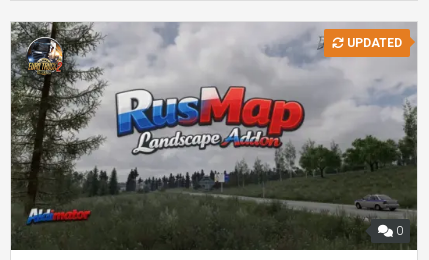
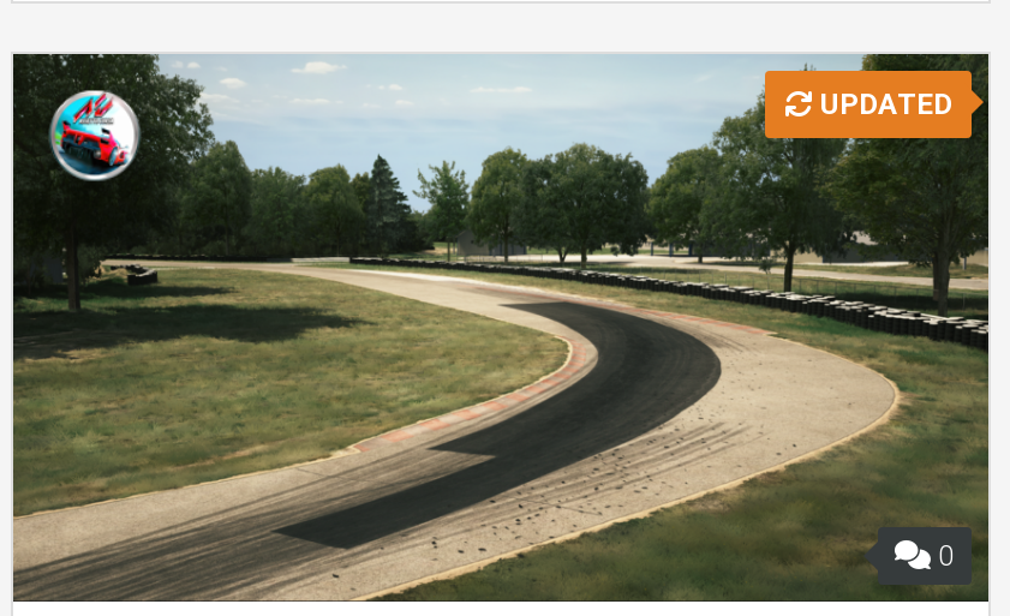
[10,22,417,251] [image] -> [11,53,991,603] [image]

